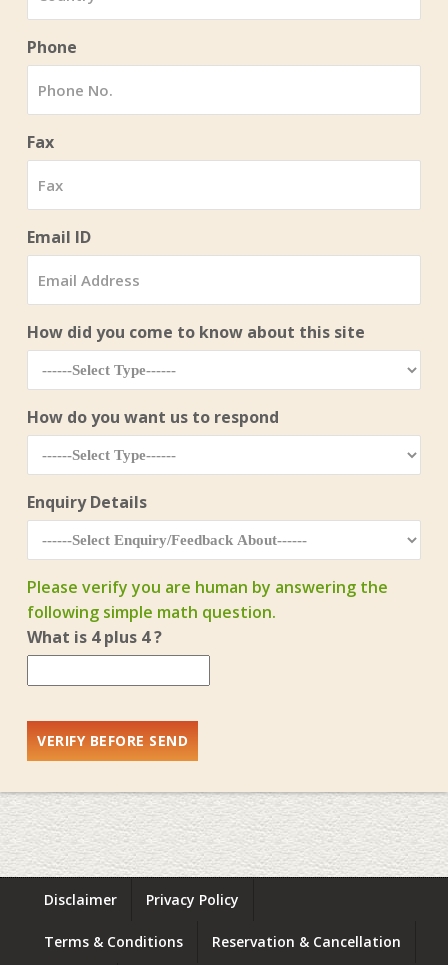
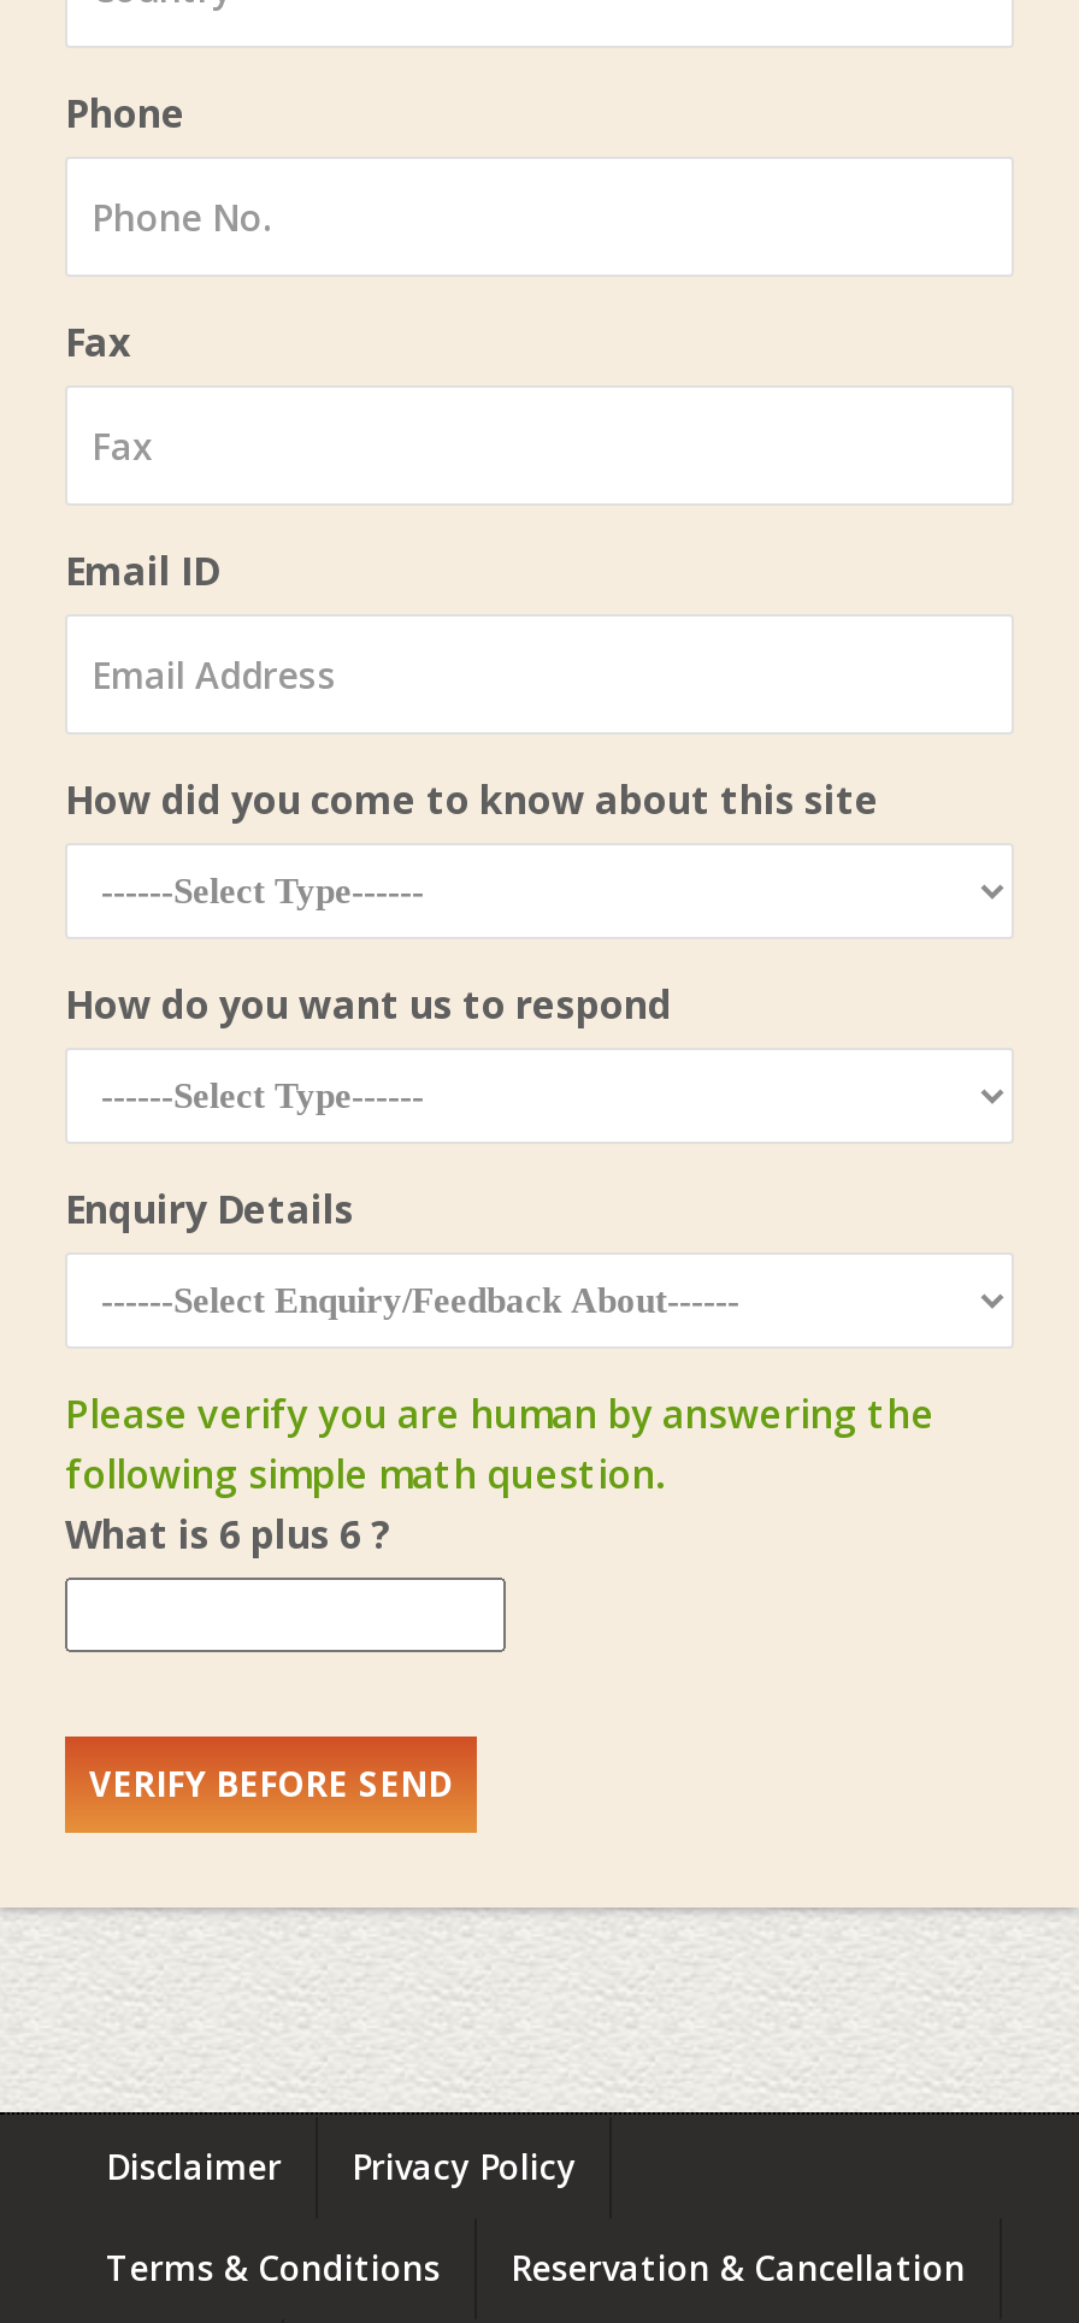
[27,626,162,648] What is 4 plus 4 ? -> [65,1508,390,1561] What is 6 plus 6 ?

